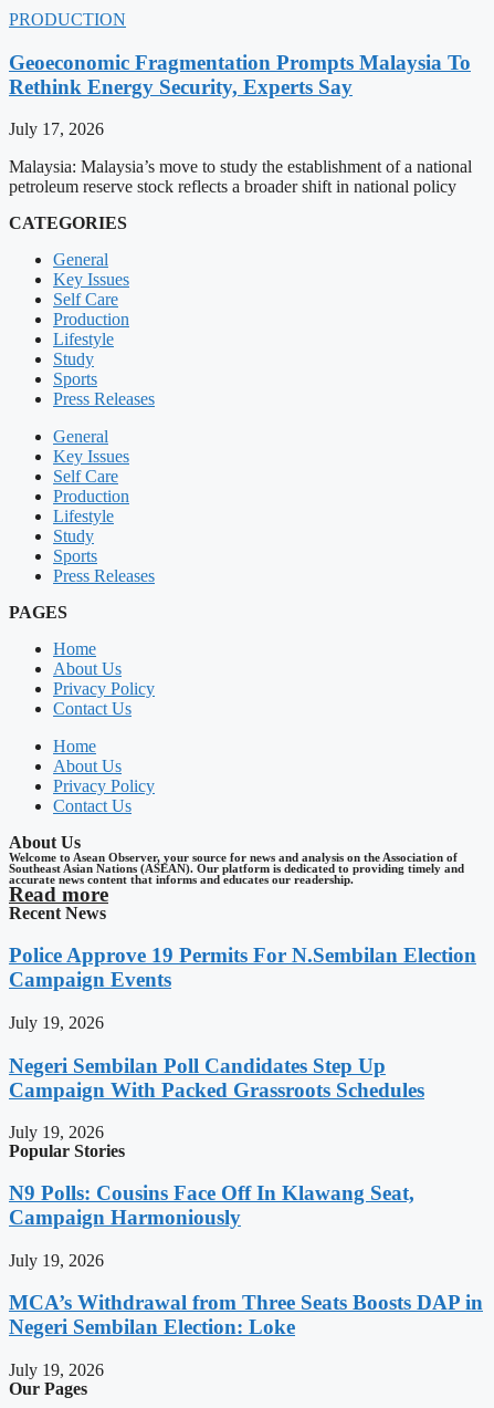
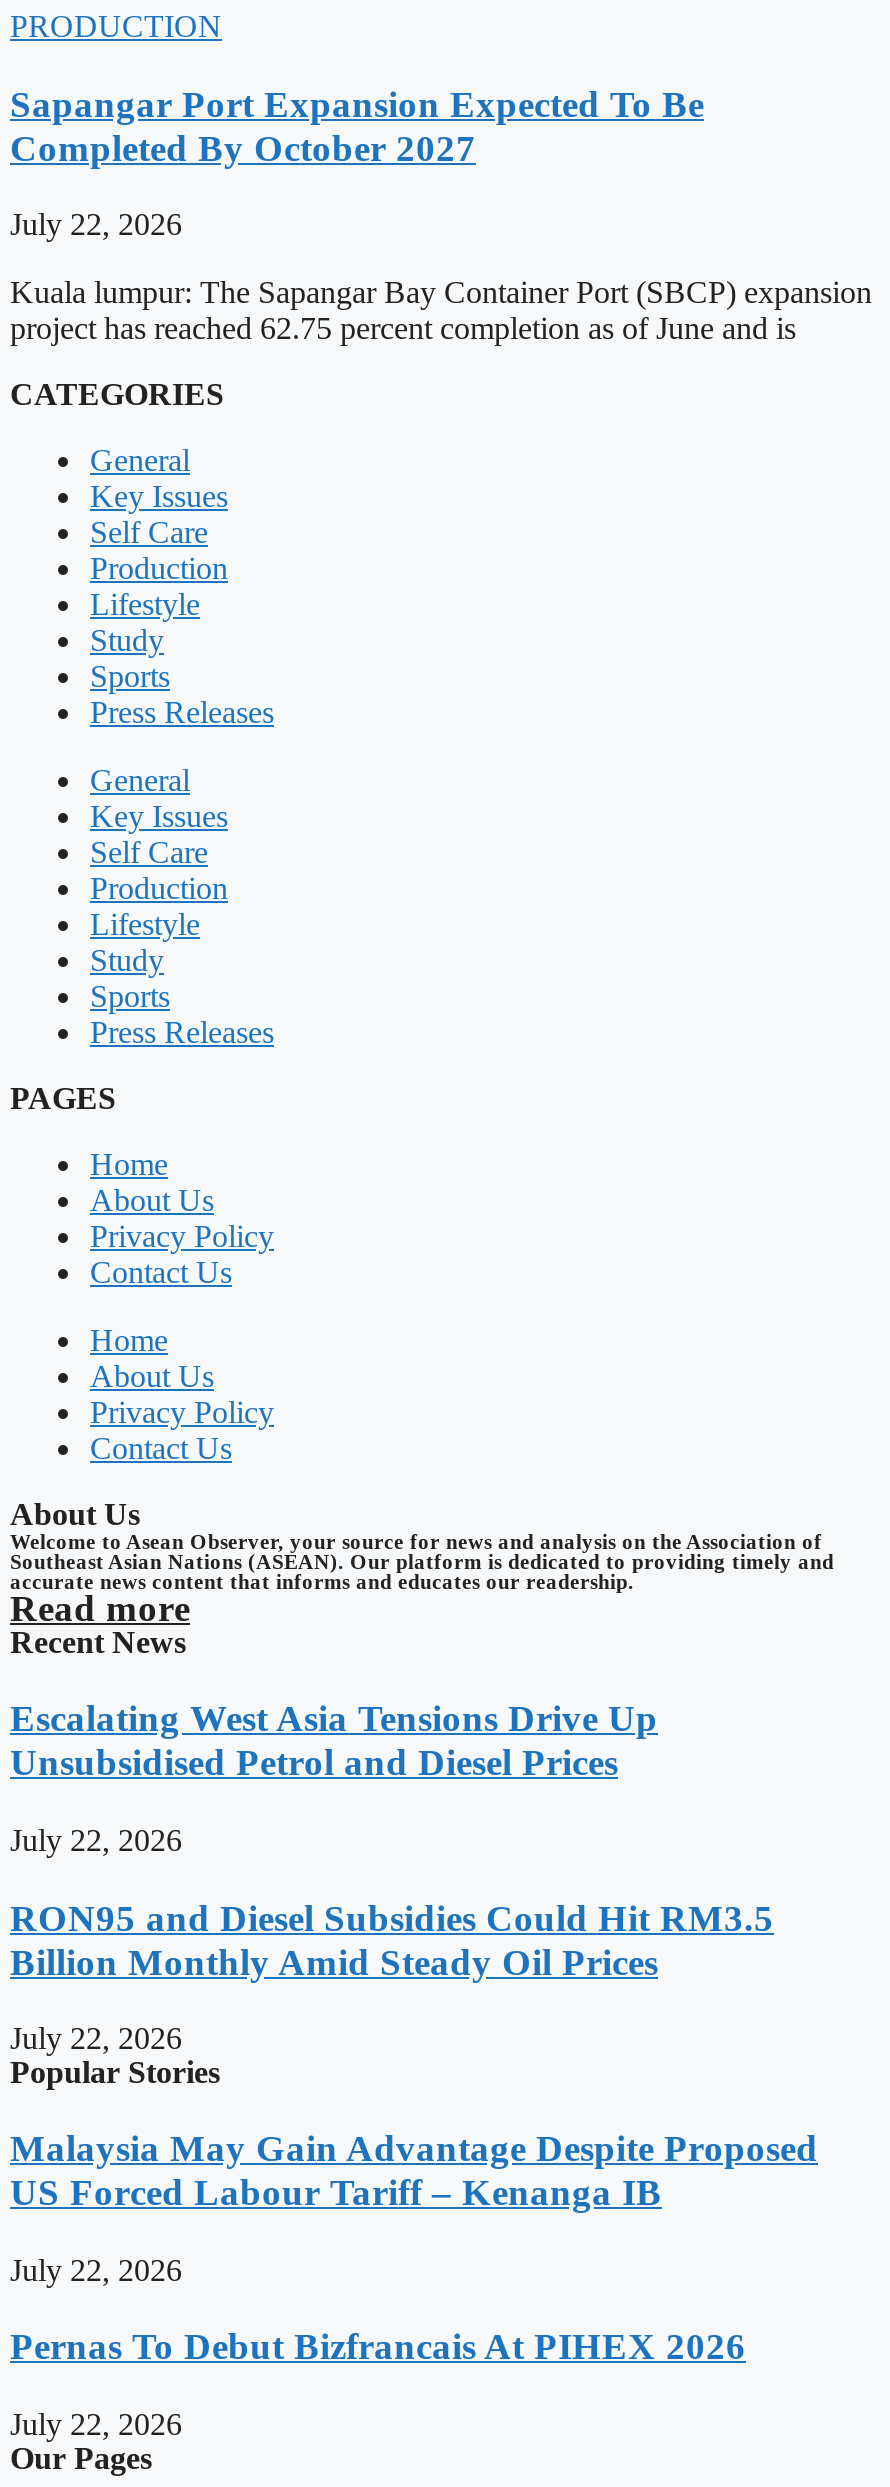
[9,51,471,98] Geoeconomic Fragmentation Prompts Malaysia To | Rethink Energy Security, Experts Say -> [10,82,704,168] Sapangar Port Expansion Expected To Be | Completed By October 2027
[9,120,104,139] July 17, 2026 -> [10,208,182,242] July 22, 2026
[9,158,472,196] Malaysia: Malaysia’s move to study the establishment of a national | petroleum reserve stock reflects a broader shift in national policy -> [10,276,872,346] Kuala lumpur: The Sapangar Bay Container Port (SBCP) expansion | project has reached 62.75 percent completion as of June and is
[9,944,476,991] Police Approve 19 Permits For N.Sembilan Election | Campaign Events -> [10,1697,658,1783] Escalating West Asia Tensions Drive Up | Unsubsidised Petrol and Diesel Prices
[9,1013,104,1032] July 19, 2026 -> [10,1823,182,1857] July 22, 2026
[9,1054,424,1101] Negeri Sembilan Poll Candidates Step Up | Campaign With Packed Grassroots Schedules -> [10,1896,774,1982] RON95 and Diesel Subsidies Could Hit RM3.5 | Billion Monthly Amid Steady Oil Prices
[9,1123,104,1142] July 19, 2026 -> [10,2022,182,2056] July 22, 2026
[9,1181,414,1229] N9 Polls: Cousins Face Off In Klawang Seat, | Campaign Harmoniously -> [10,2127,818,2213] Malaysia May Gain Advantage Despite Proposed | US Forced Labour Tariff – Kenanga IB
[9,1251,104,1270] July 19, 2026 -> [10,2253,182,2287] July 22, 2026
[9,1291,483,1339] MCA’s Withdrawal from Three Seats Boosts DAP in | Negeri Sembilan Election: Loke -> [10,2326,746,2368] Pernas To Debut Bizfrancais At PIHEX 2026
[9,1361,104,1379] July 19, 2026 -> [10,2407,182,2441] July 22, 2026

